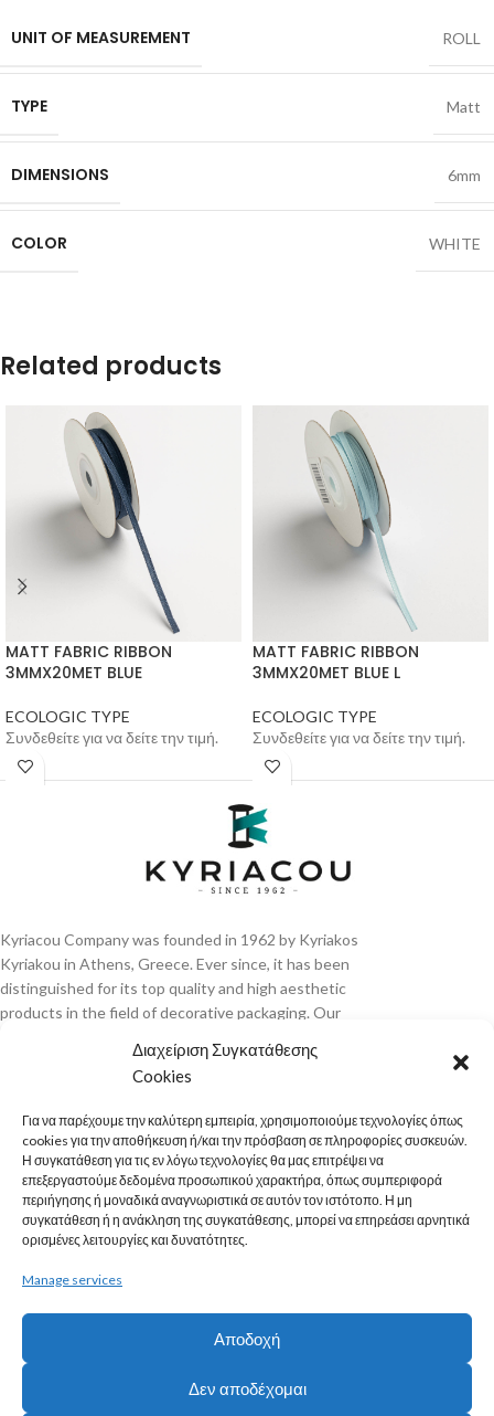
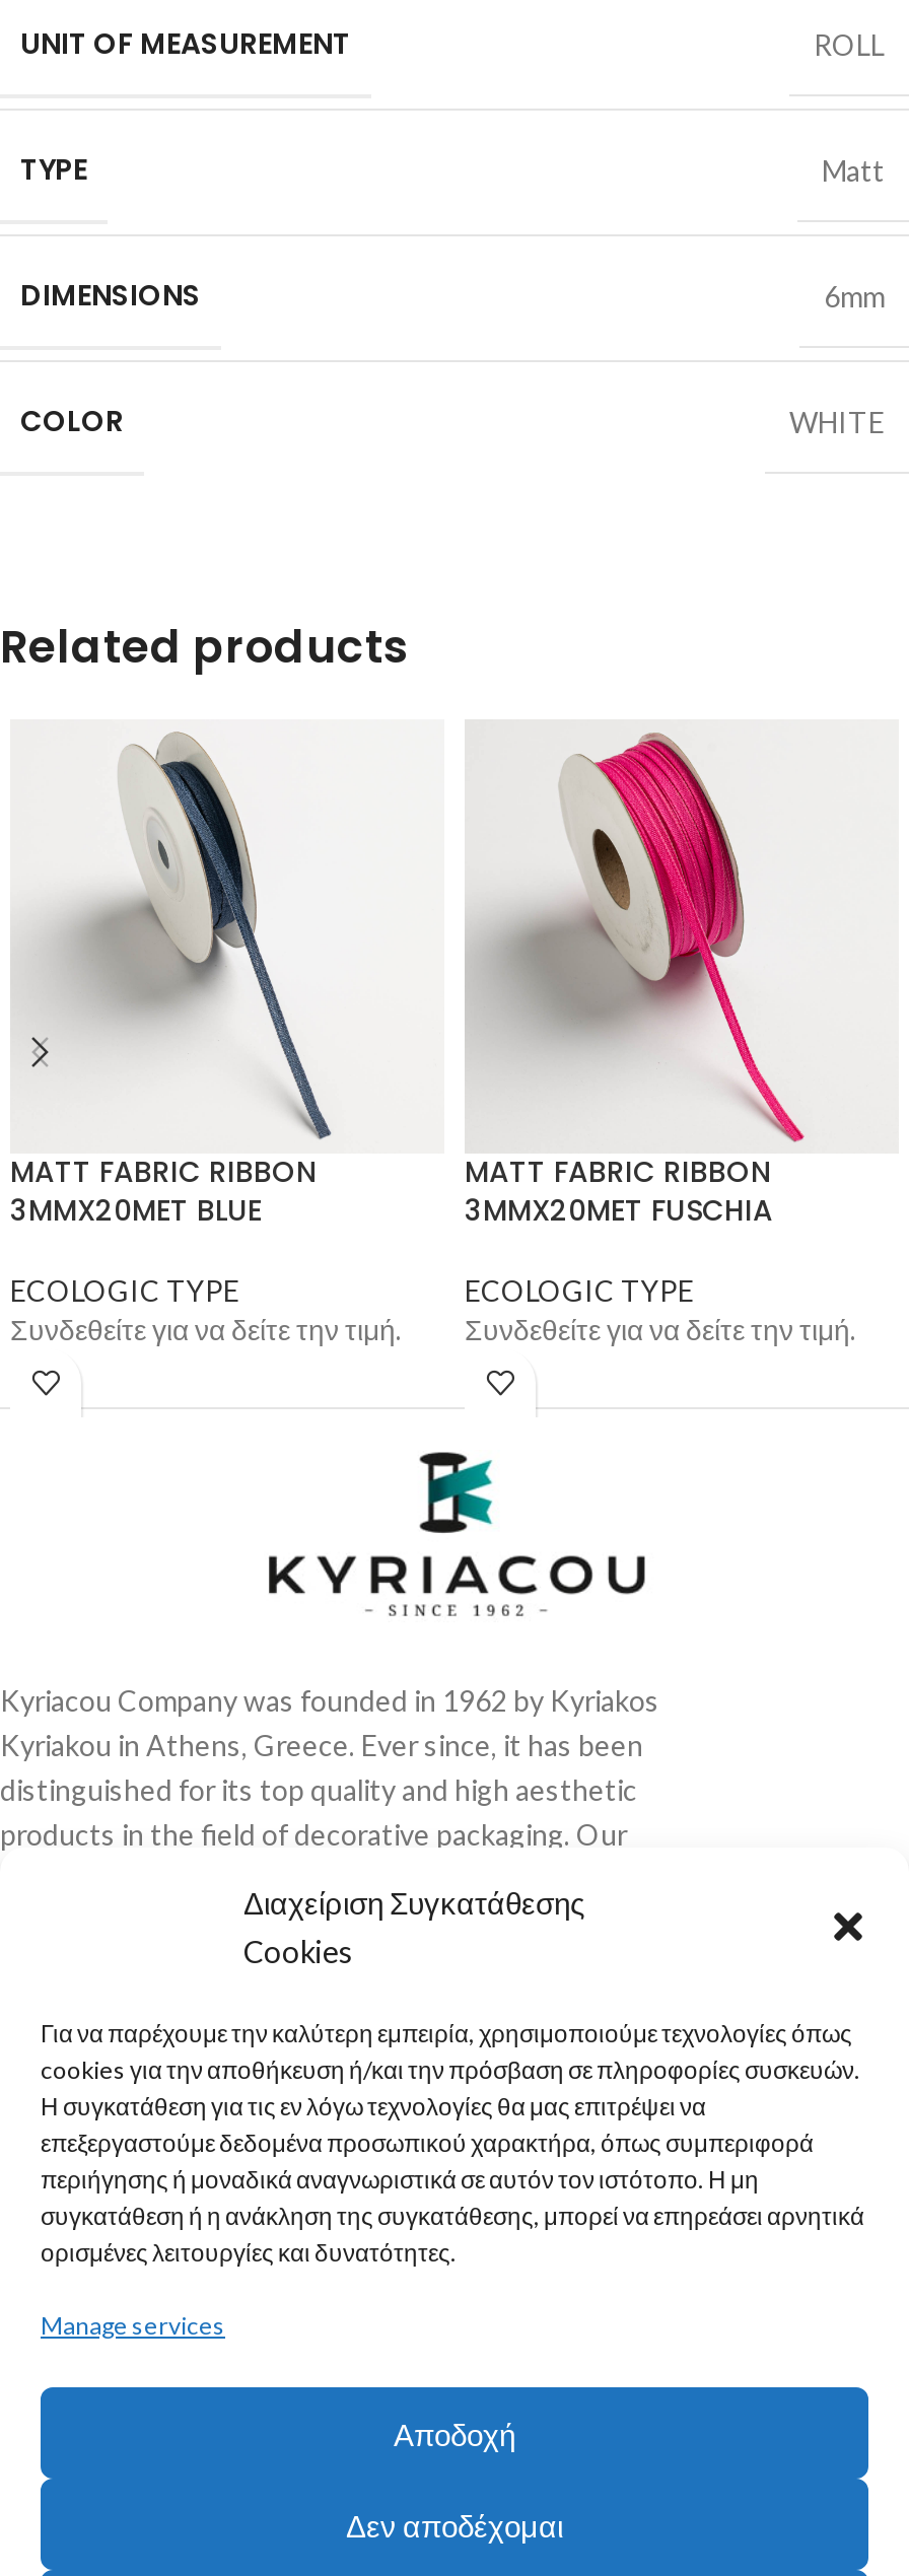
[253,410,437,684] [image] | 3MMX20MET BLUE L -> [465,729,806,1230] [image] | 3MMX20MET FUSCHIA

